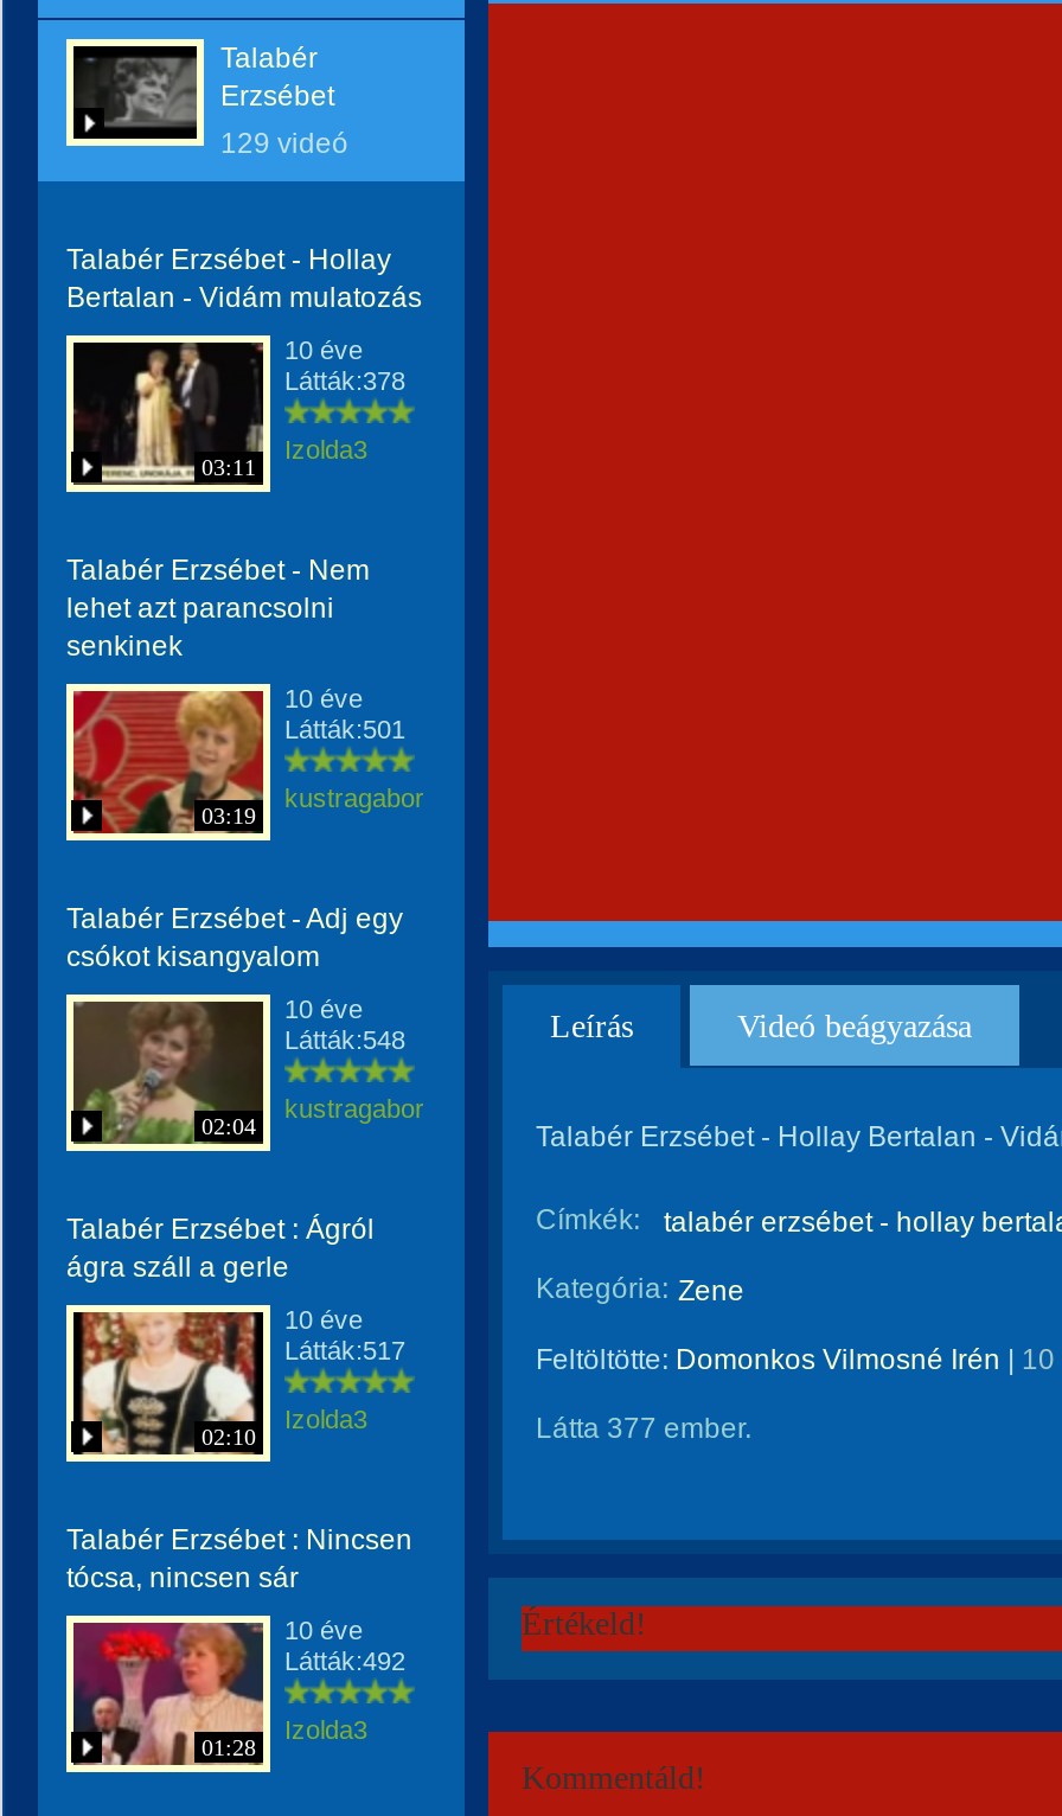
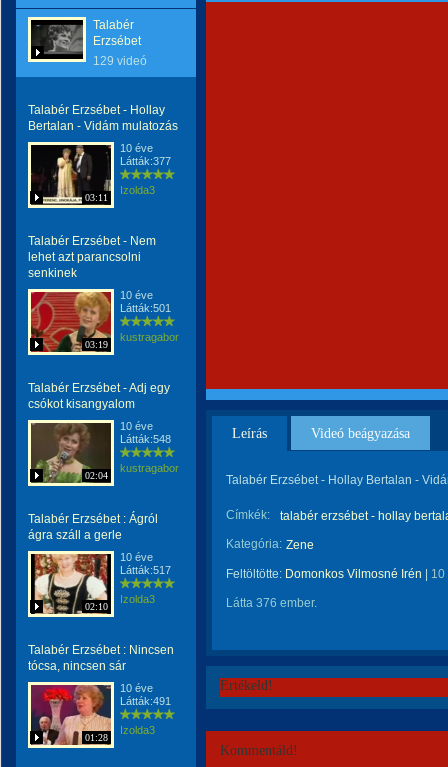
[284,366,405,395] Látták:378 -> [120,155,171,167] Látták:377
[536,1412,751,1445] Látta 377 ember. -> [226,596,317,610] Látta 376 ember.
[284,1646,405,1675] Látták:492 -> [120,695,171,707] Látták:491

